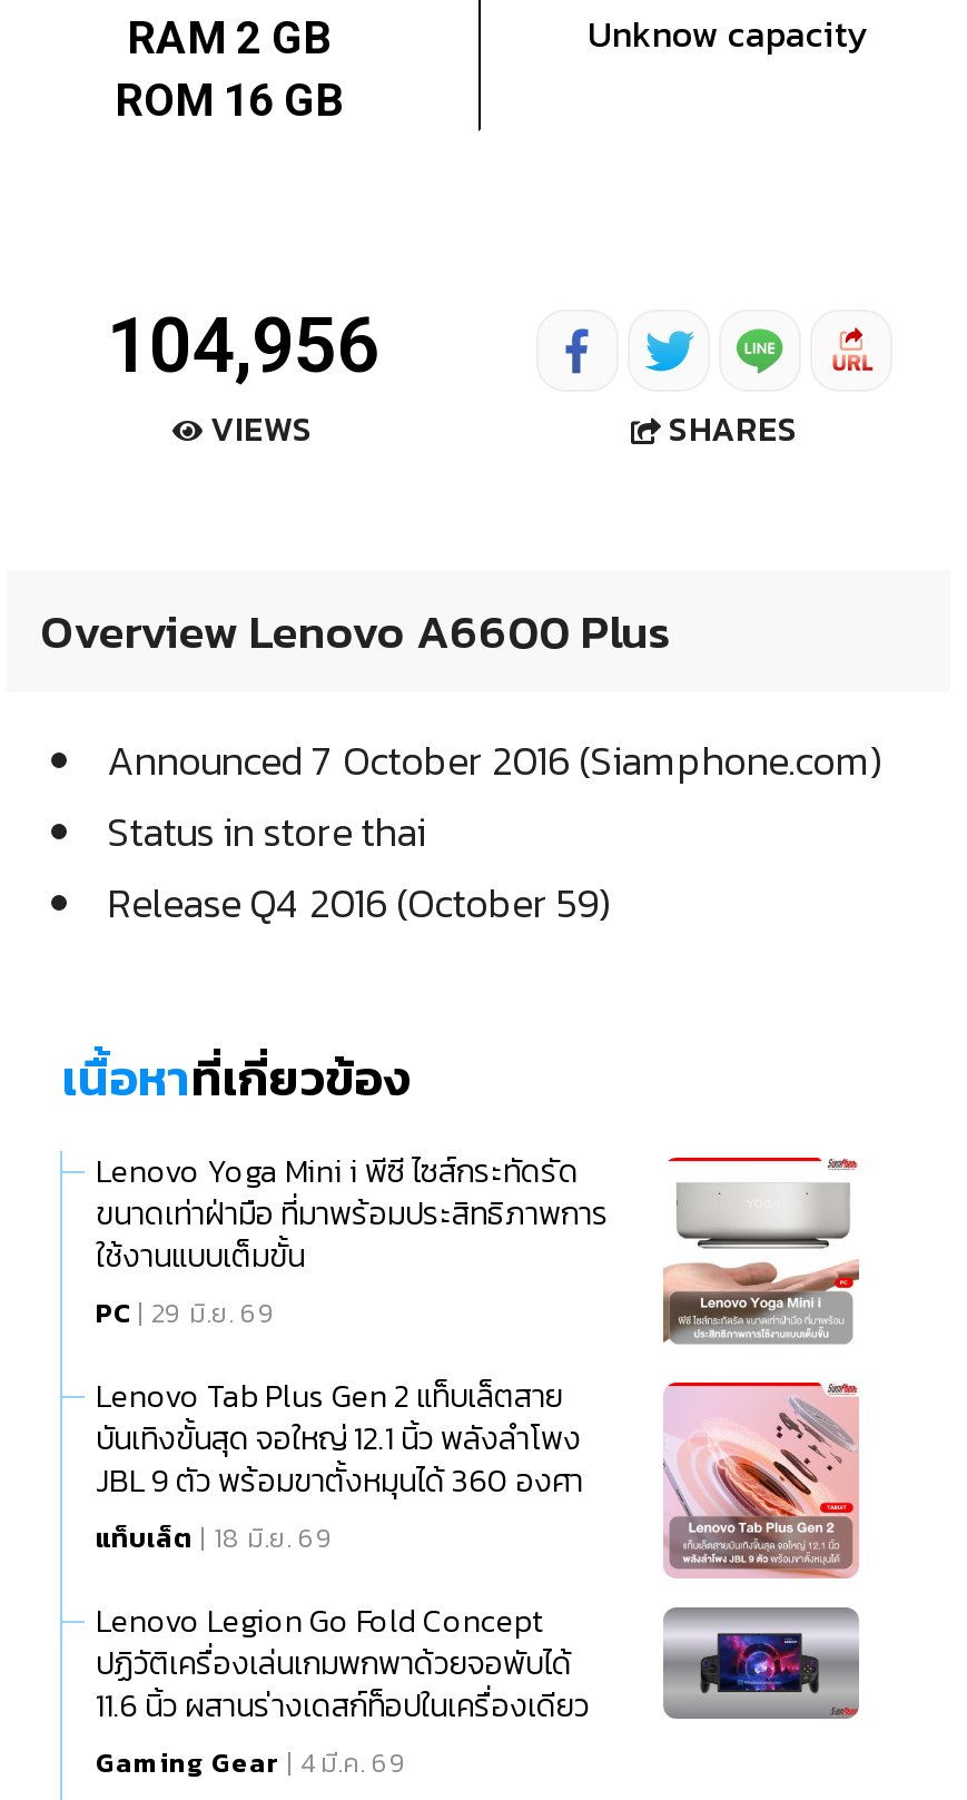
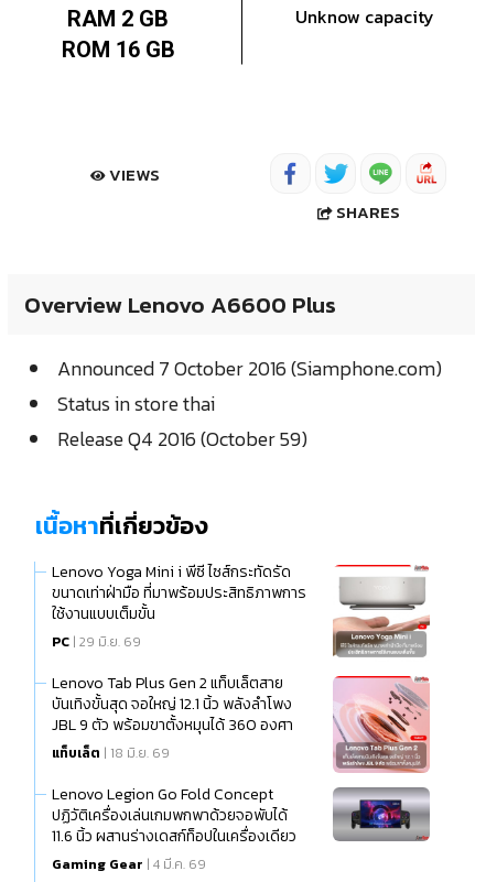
[107,301,378,390] 104,956 -> none
moved [210,403,313,454] -> [109,162,159,187]: VIEWS

